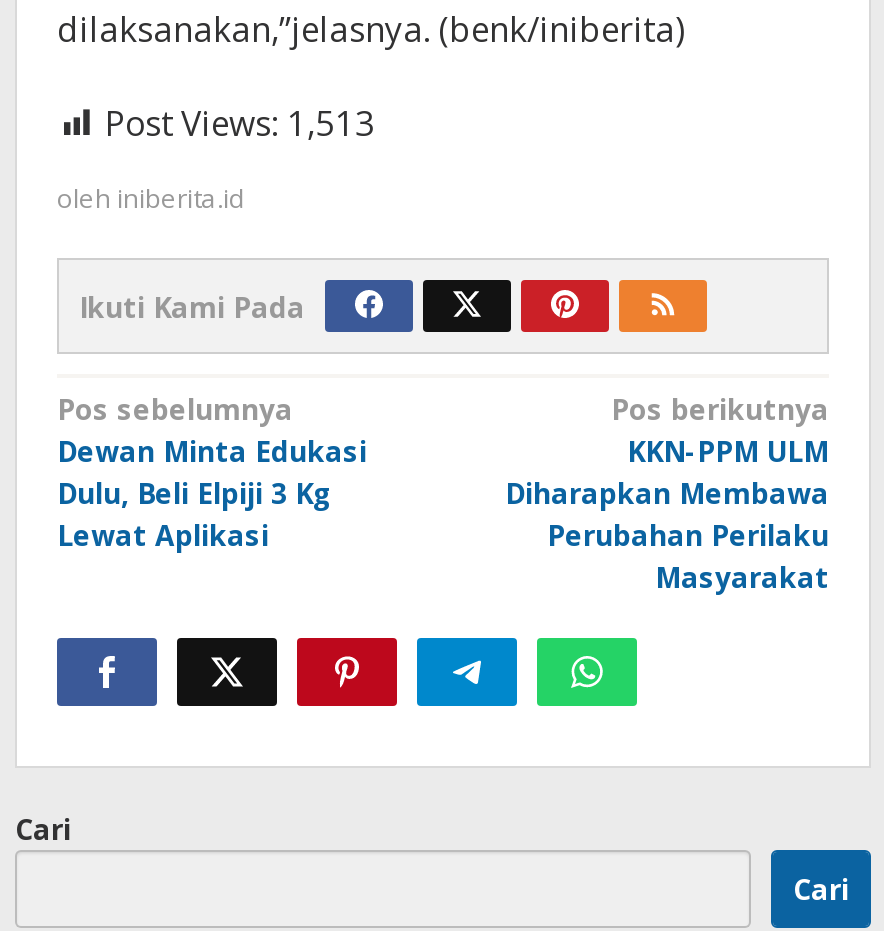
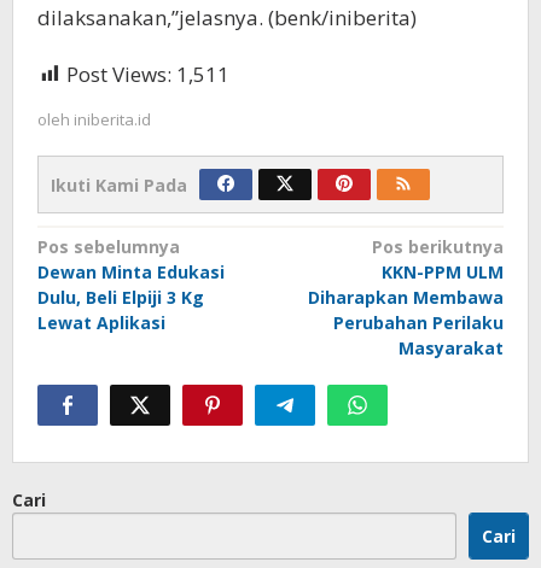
[105,99,375,145] Post Views: 1,513 -> [66,60,229,88] Post Views: 1,511

